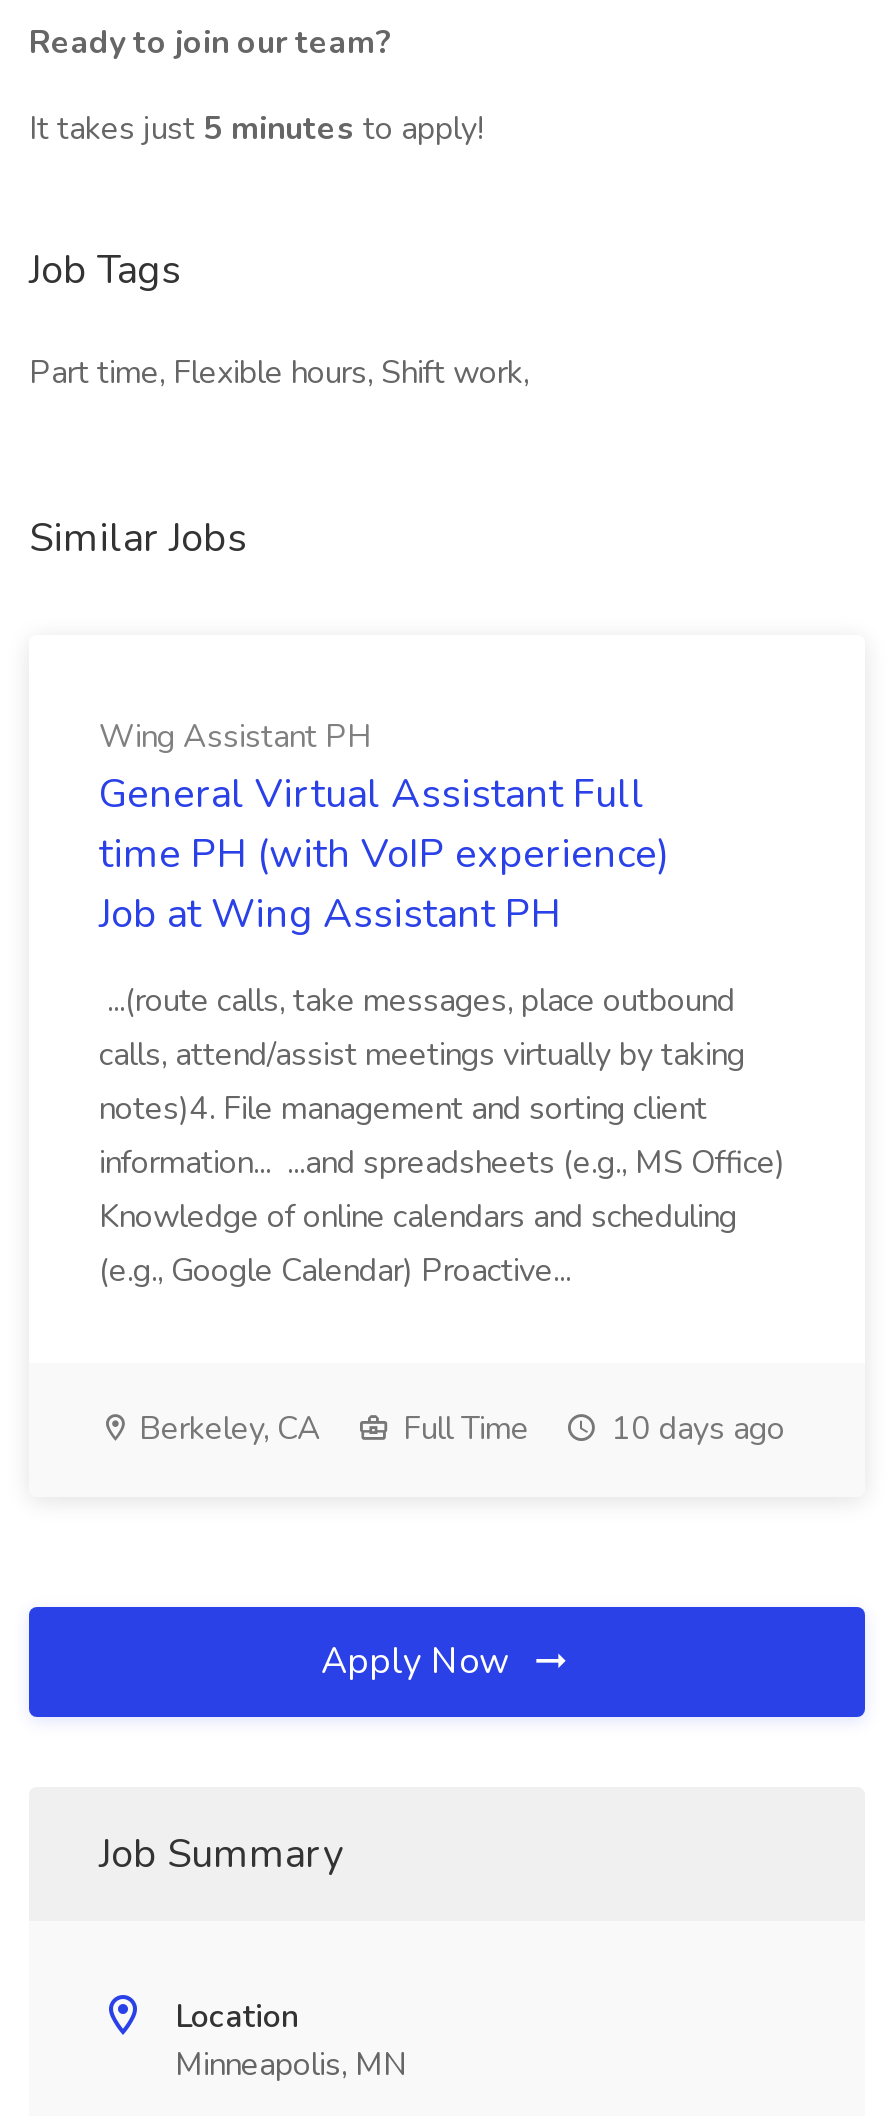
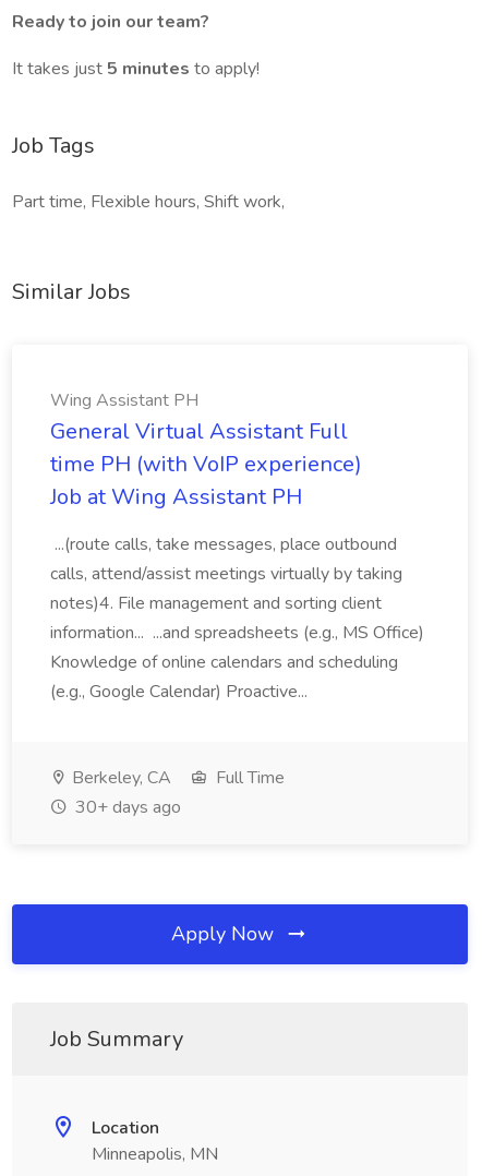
[603,1407,785,1451] 10 days ago -> [71,795,181,819] 30+ days ago

